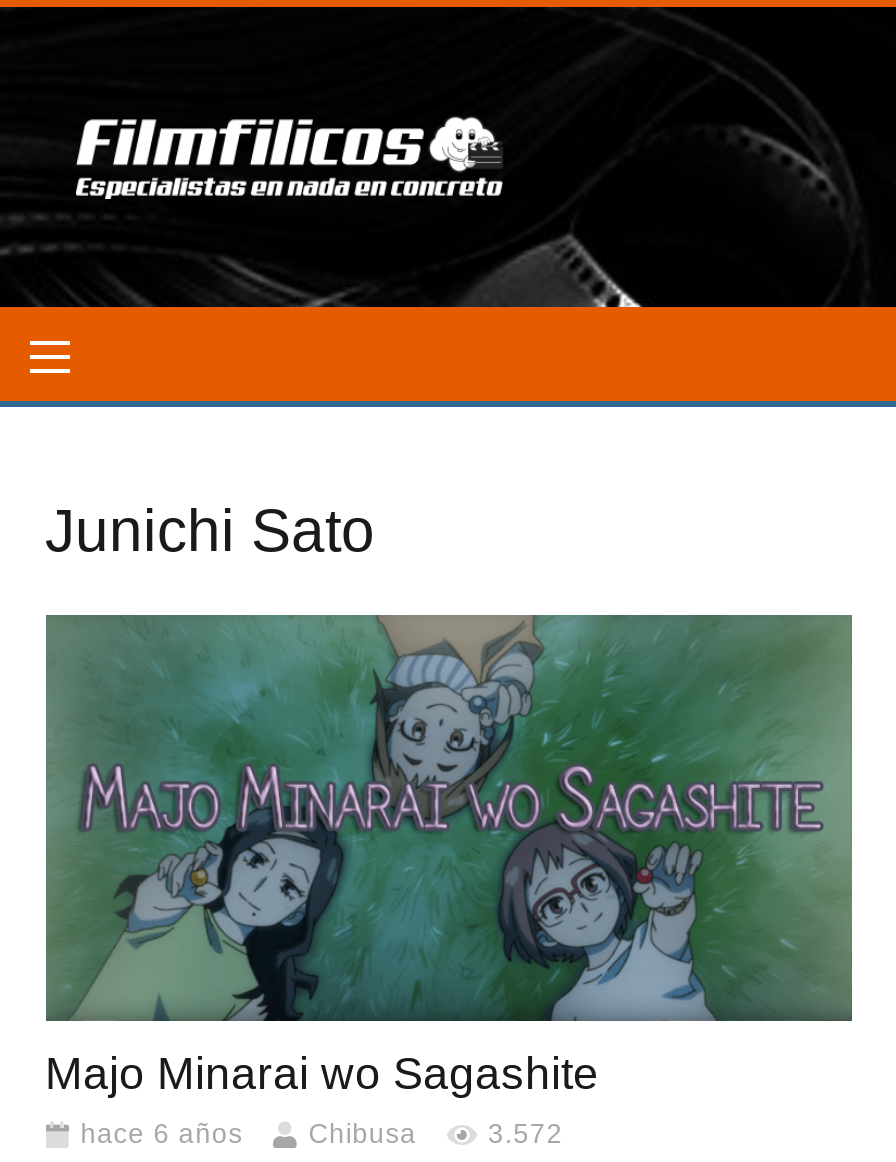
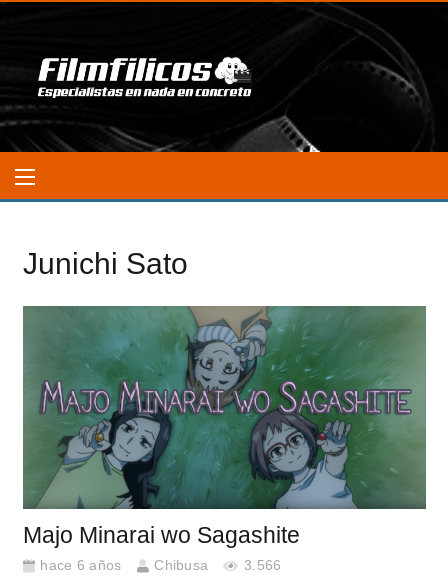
[488,1119,563,1149] 3.572 -> [244,558,281,573] 3.566

